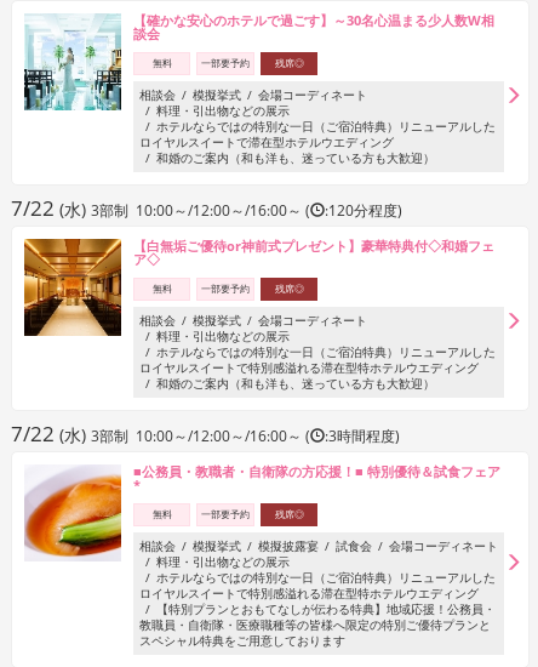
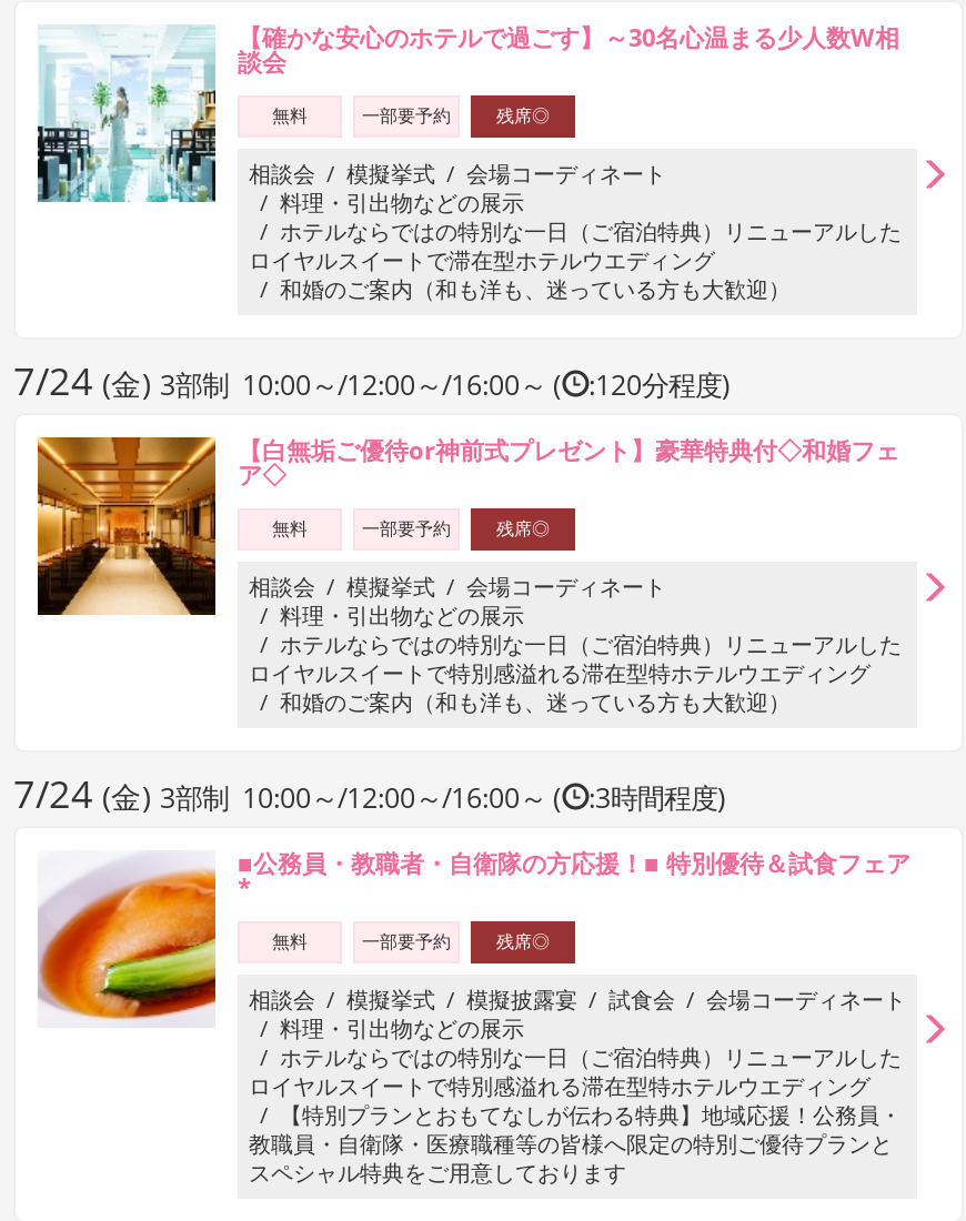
[11,194,402,222] 7/22 (水) 3部制 10:00～/12:00～/16:00～ ( :120分程度) -> [13,355,731,406] 7/24 (金) 3部制 10:00～/12:00～/16:00～ ( :120分程度)
[11,420,400,447] 7/22 (水) 3部制 10:00～/12:00～/16:00～ ( :3時間程度) -> [13,768,726,819] 7/24 (金) 3部制 10:00～/12:00～/16:00～ ( :3時間程度)

